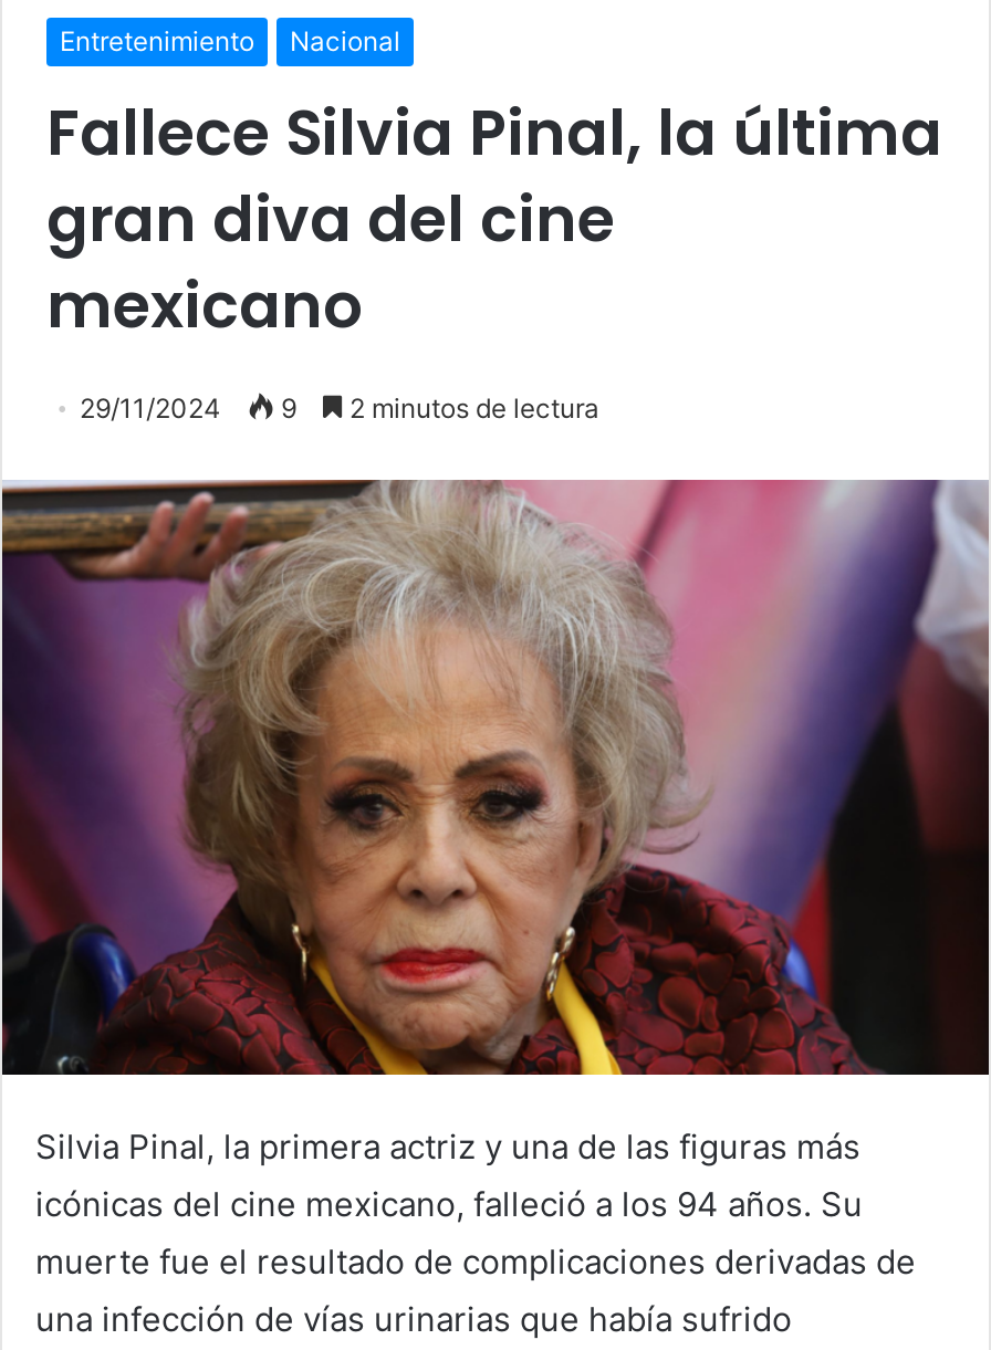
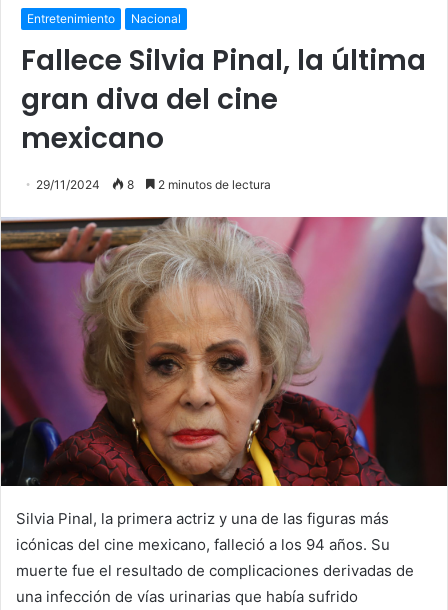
[80,392,599,425] 29/11/2024 9 2 minutos de lectura -> [36,177,271,192] 29/11/2024 8 2 minutos de lectura

